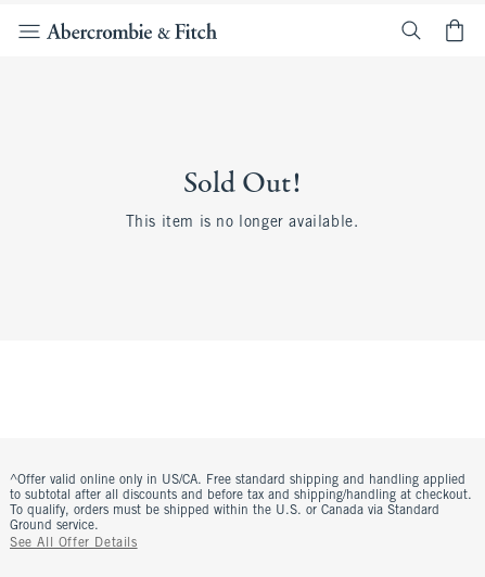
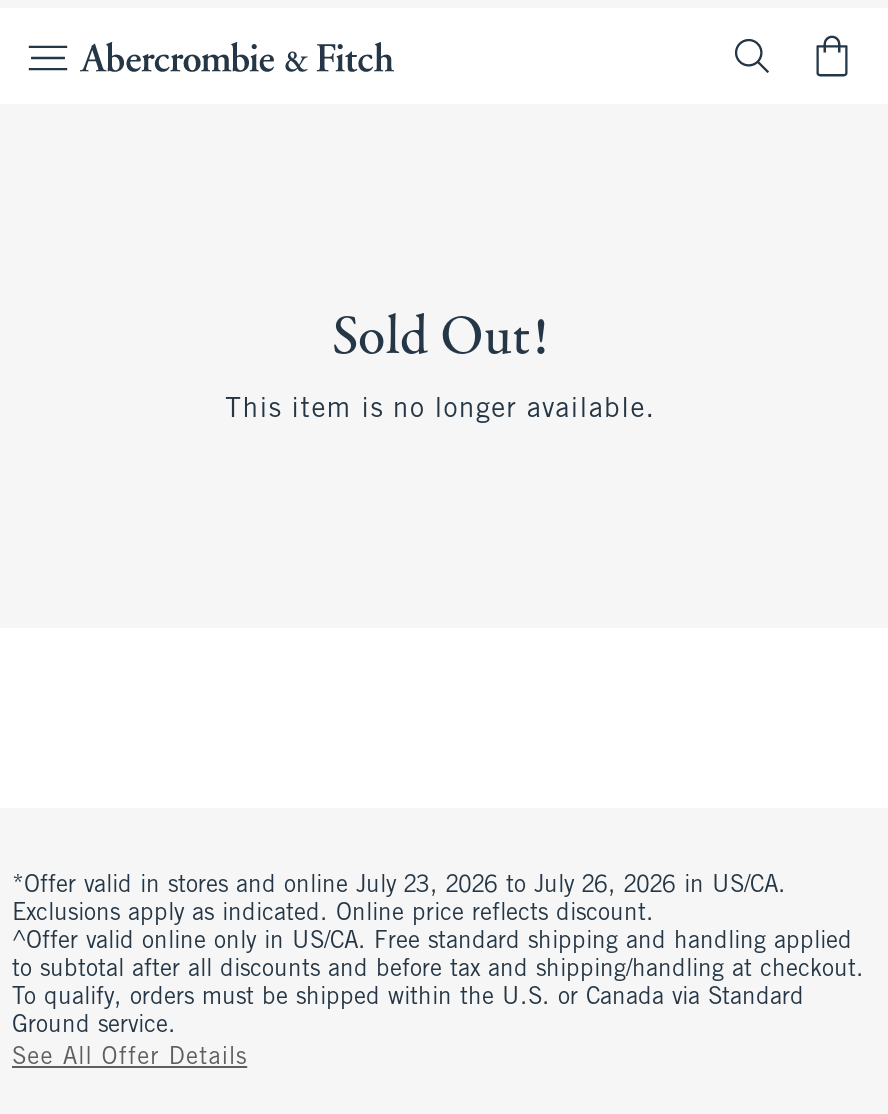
none -> [12,874,786,926] *Offer valid in stores and online July 23, 2026 to July 26, 2026 in US/CA. | Exclusions apply as indicated. Online price reflects discount.

